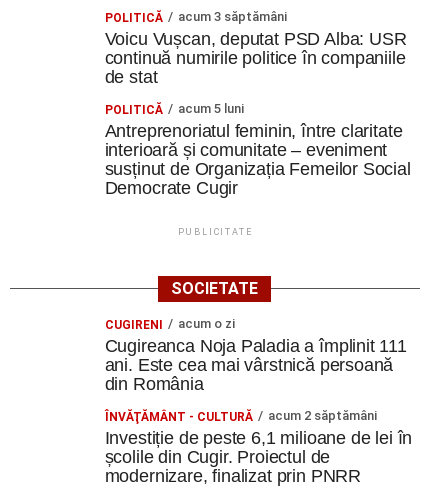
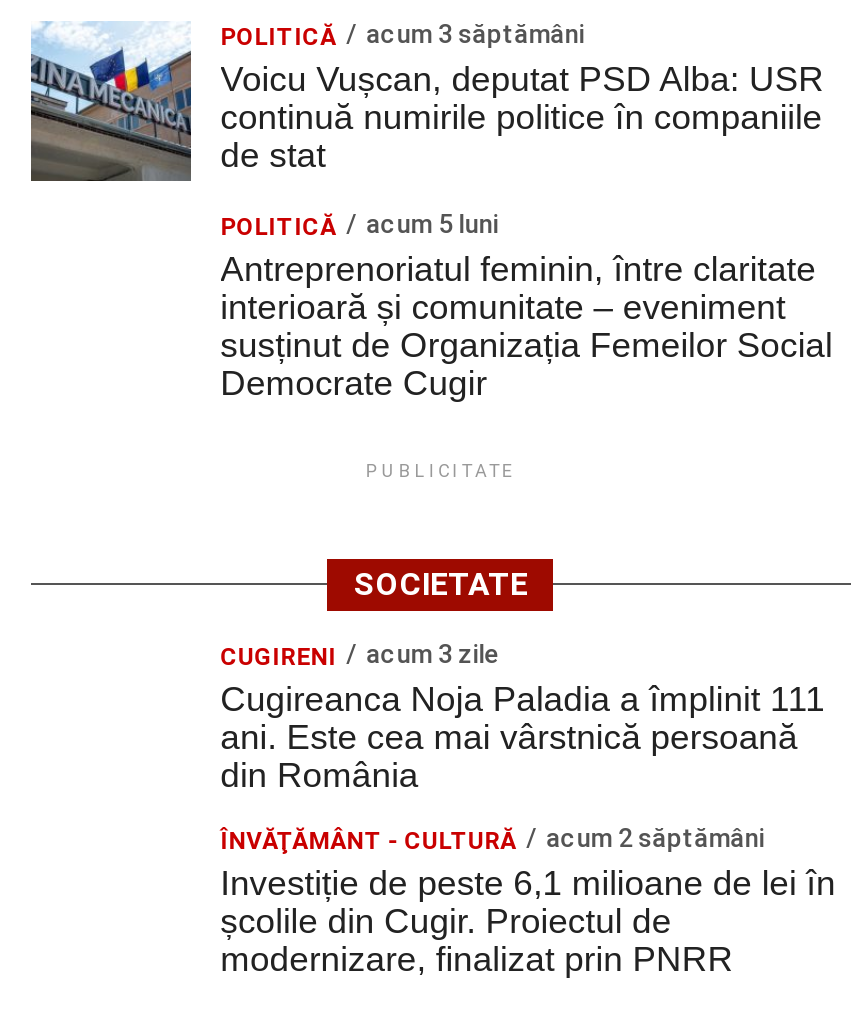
none -> [29,21,193,183] [image]
[178,316,235,331] acum o zi -> [366,639,498,669] acum 3 zile

